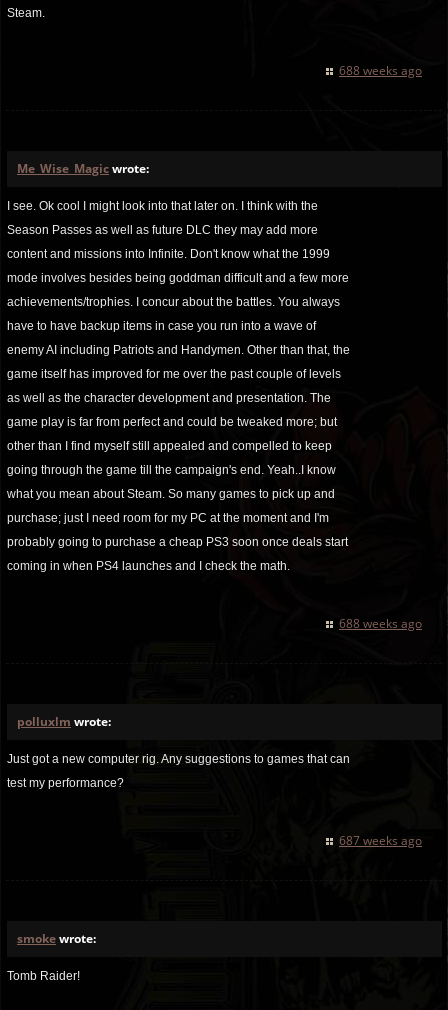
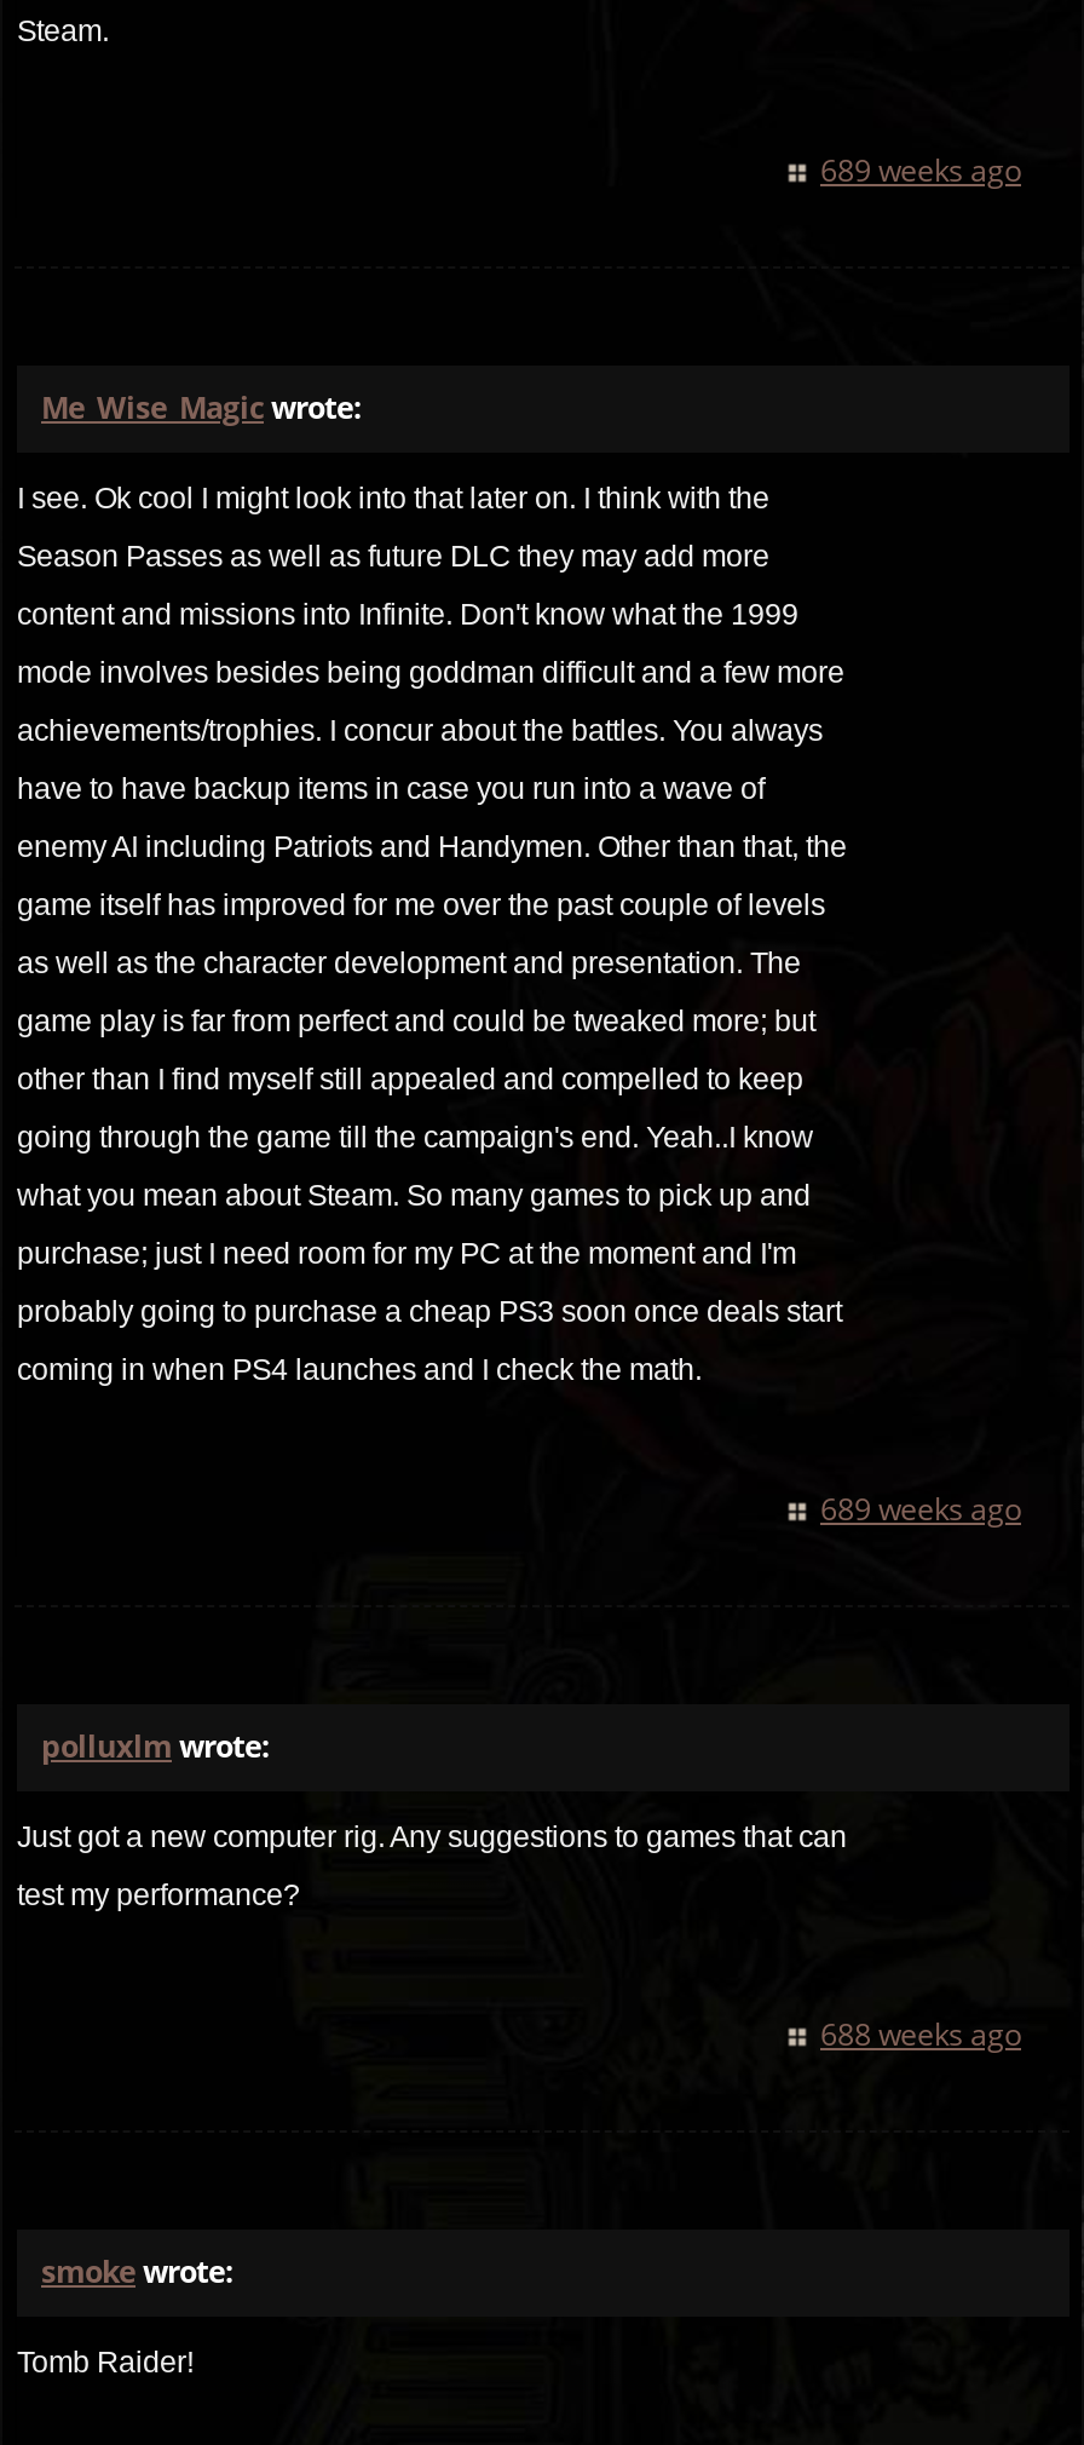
[339,62,422,79] 688 weeks ago -> [820,150,1021,191] 689 weeks ago
[339,615,422,632] 688 weeks ago -> [820,1489,1021,1530] 689 weeks ago
[339,832,422,849] 687 weeks ago -> [820,2014,1021,2055] 688 weeks ago

